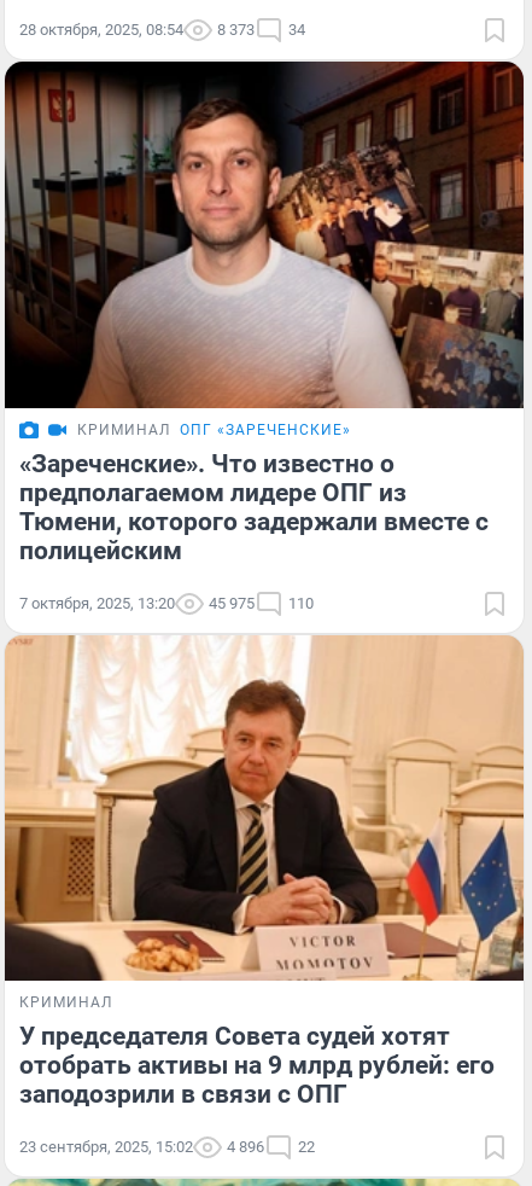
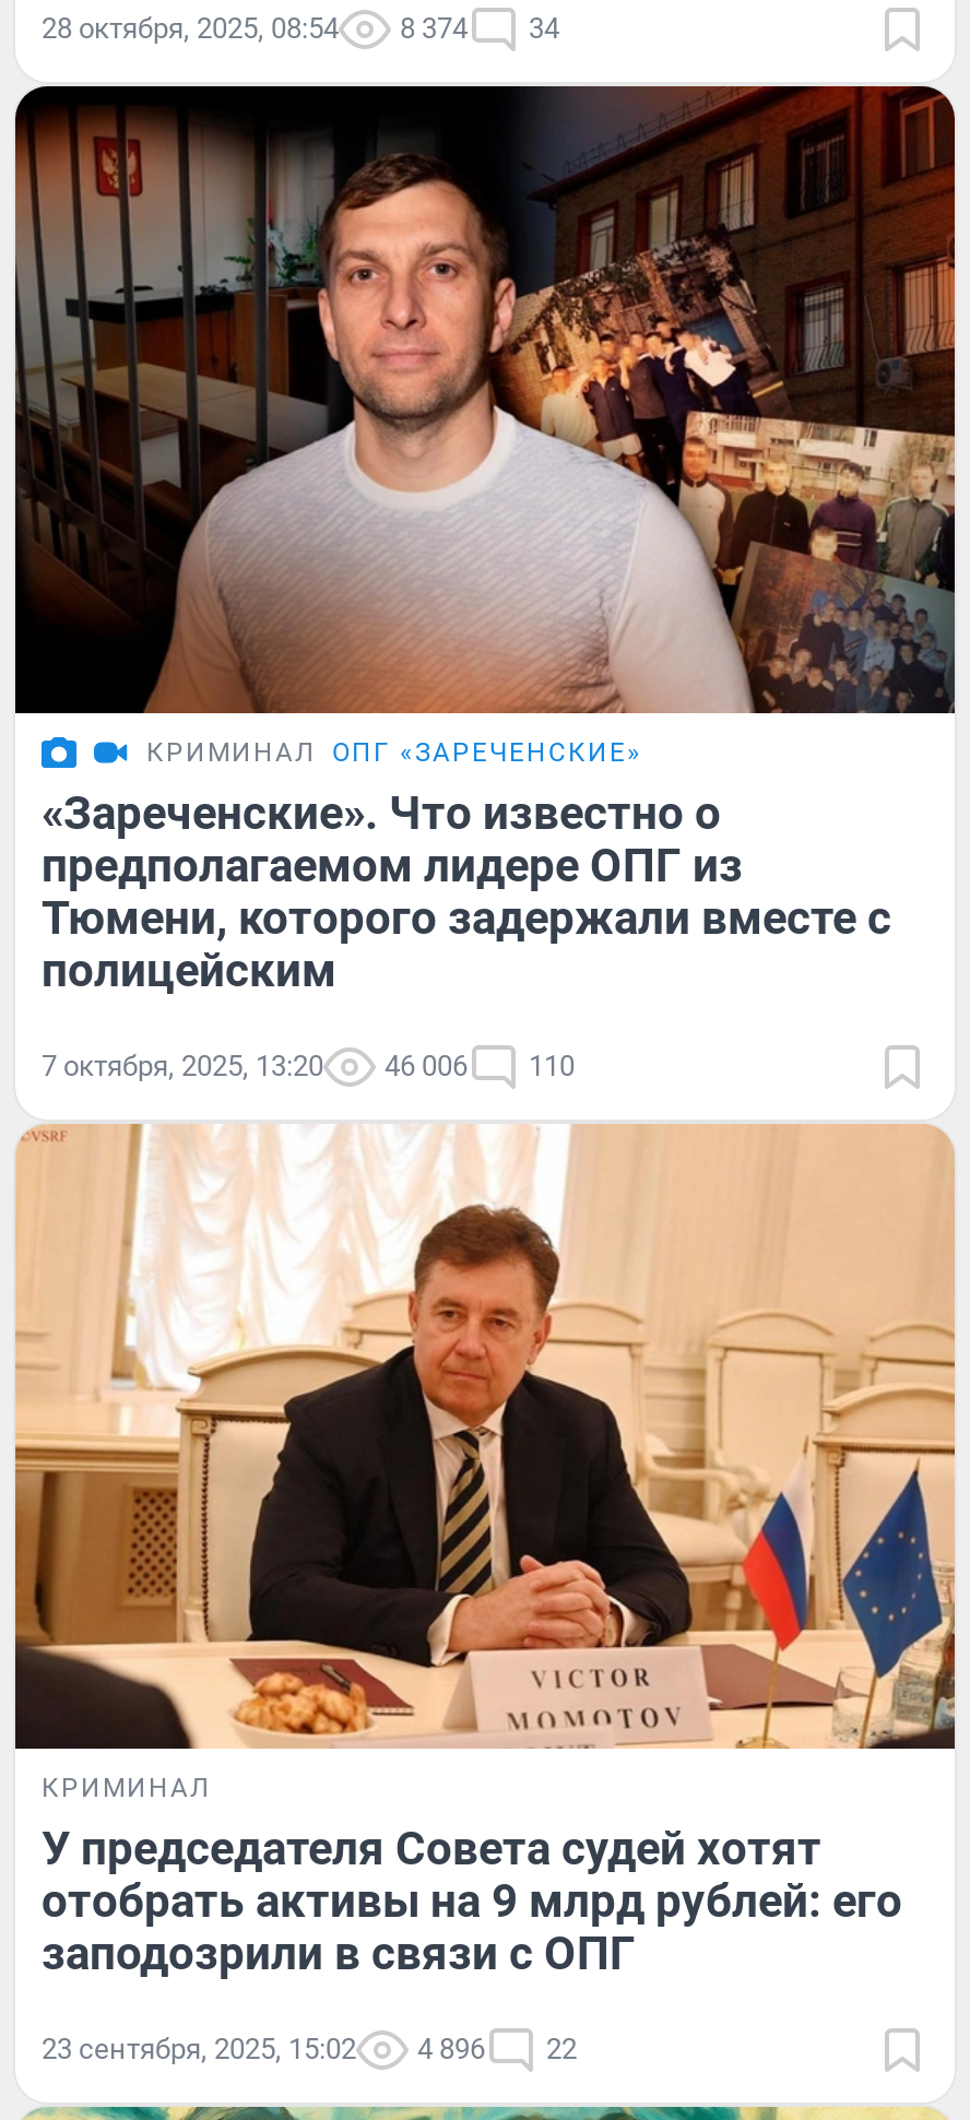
[19,20,305,39] 28 октября, 2025, 08:54 8 373 34 -> [42,12,559,45] 28 октября, 2025, 08:54 8 374 34
[19,594,314,612] 7 октября, 2025, 13:20 45 975 110 -> [42,1049,575,1081] 7 октября, 2025, 13:20 46 006 110

